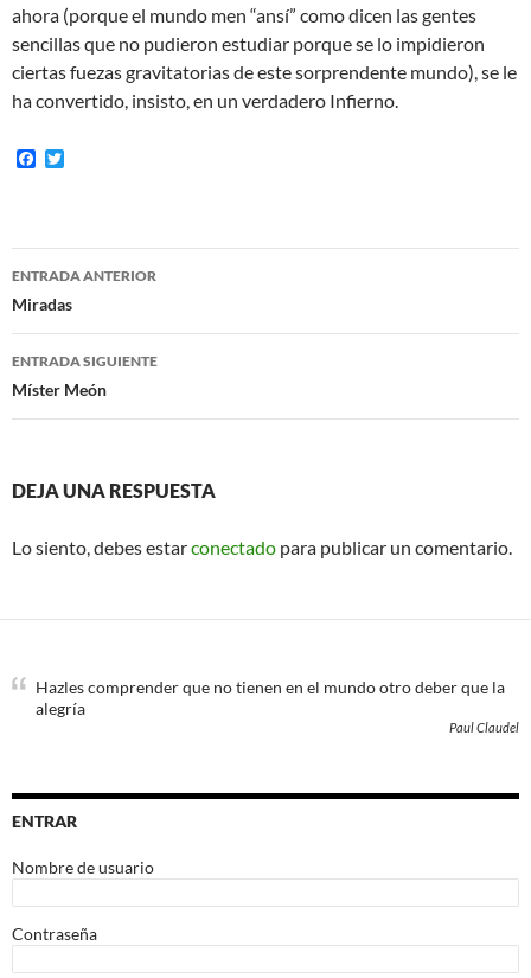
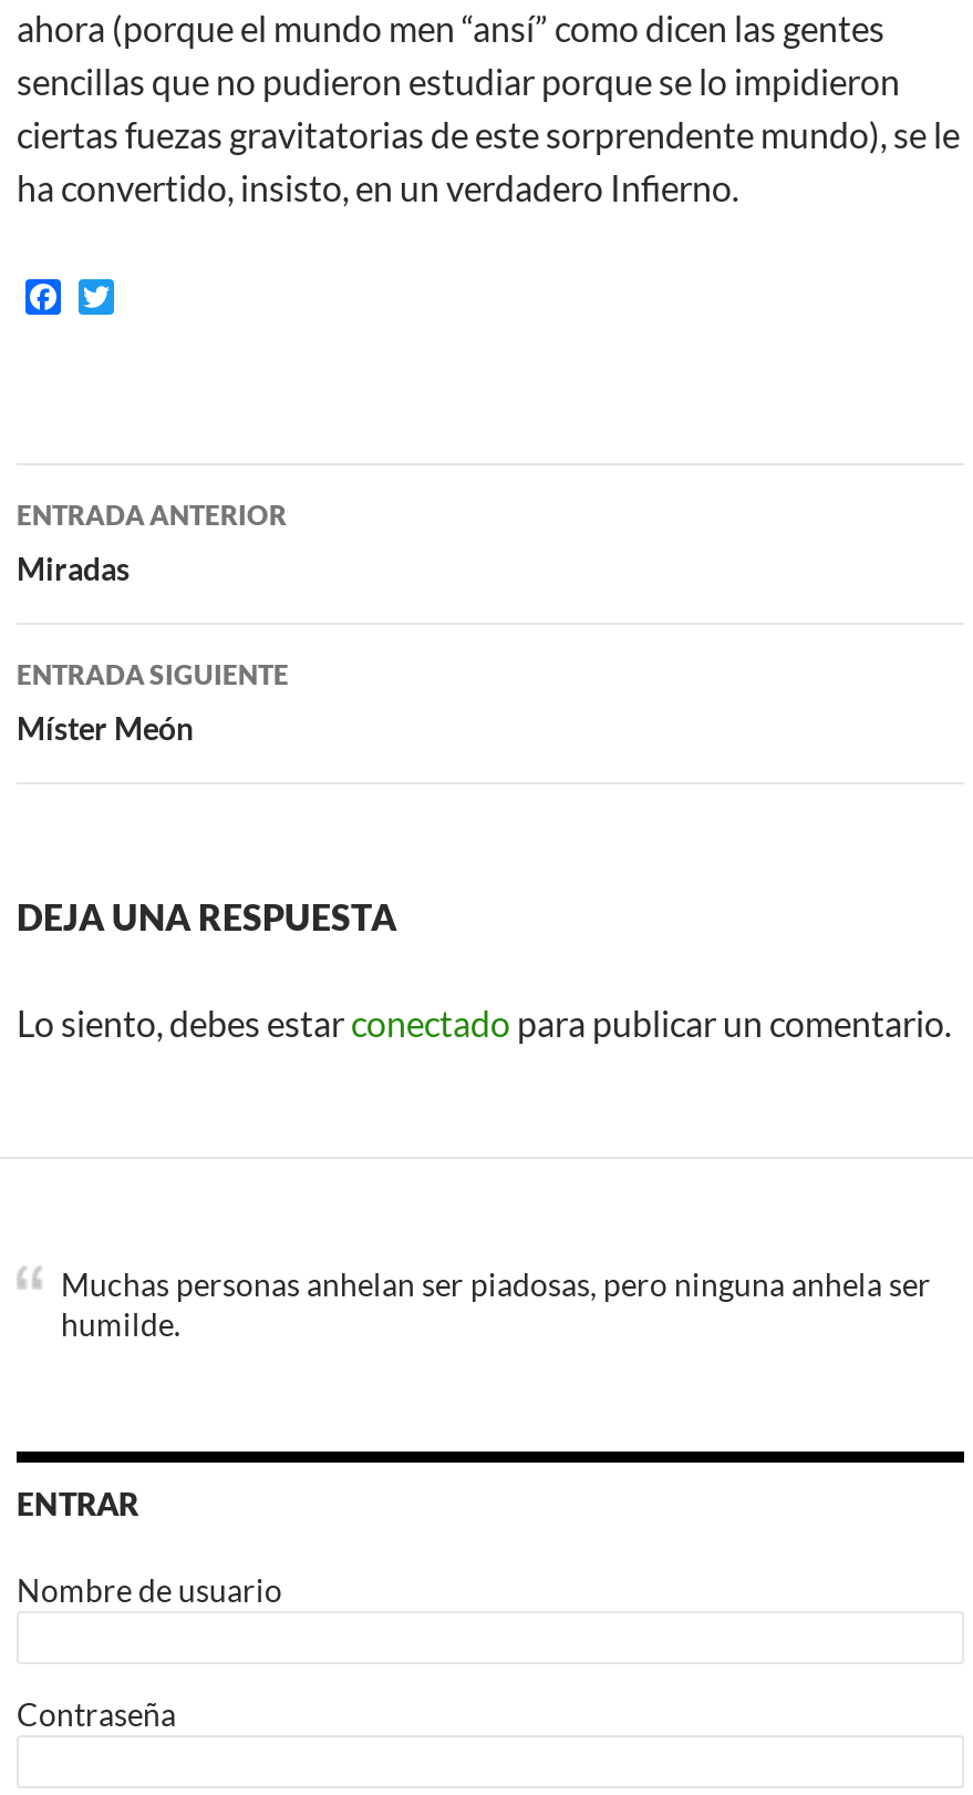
[36,677,519,735] Hazles comprender que no tienen en el mundo otro deber que la | alegría | Paul Claudel -> [61,1265,931,1343] Muchas personas anhelan ser piadosas, pero ninguna anhela ser | humilde.

